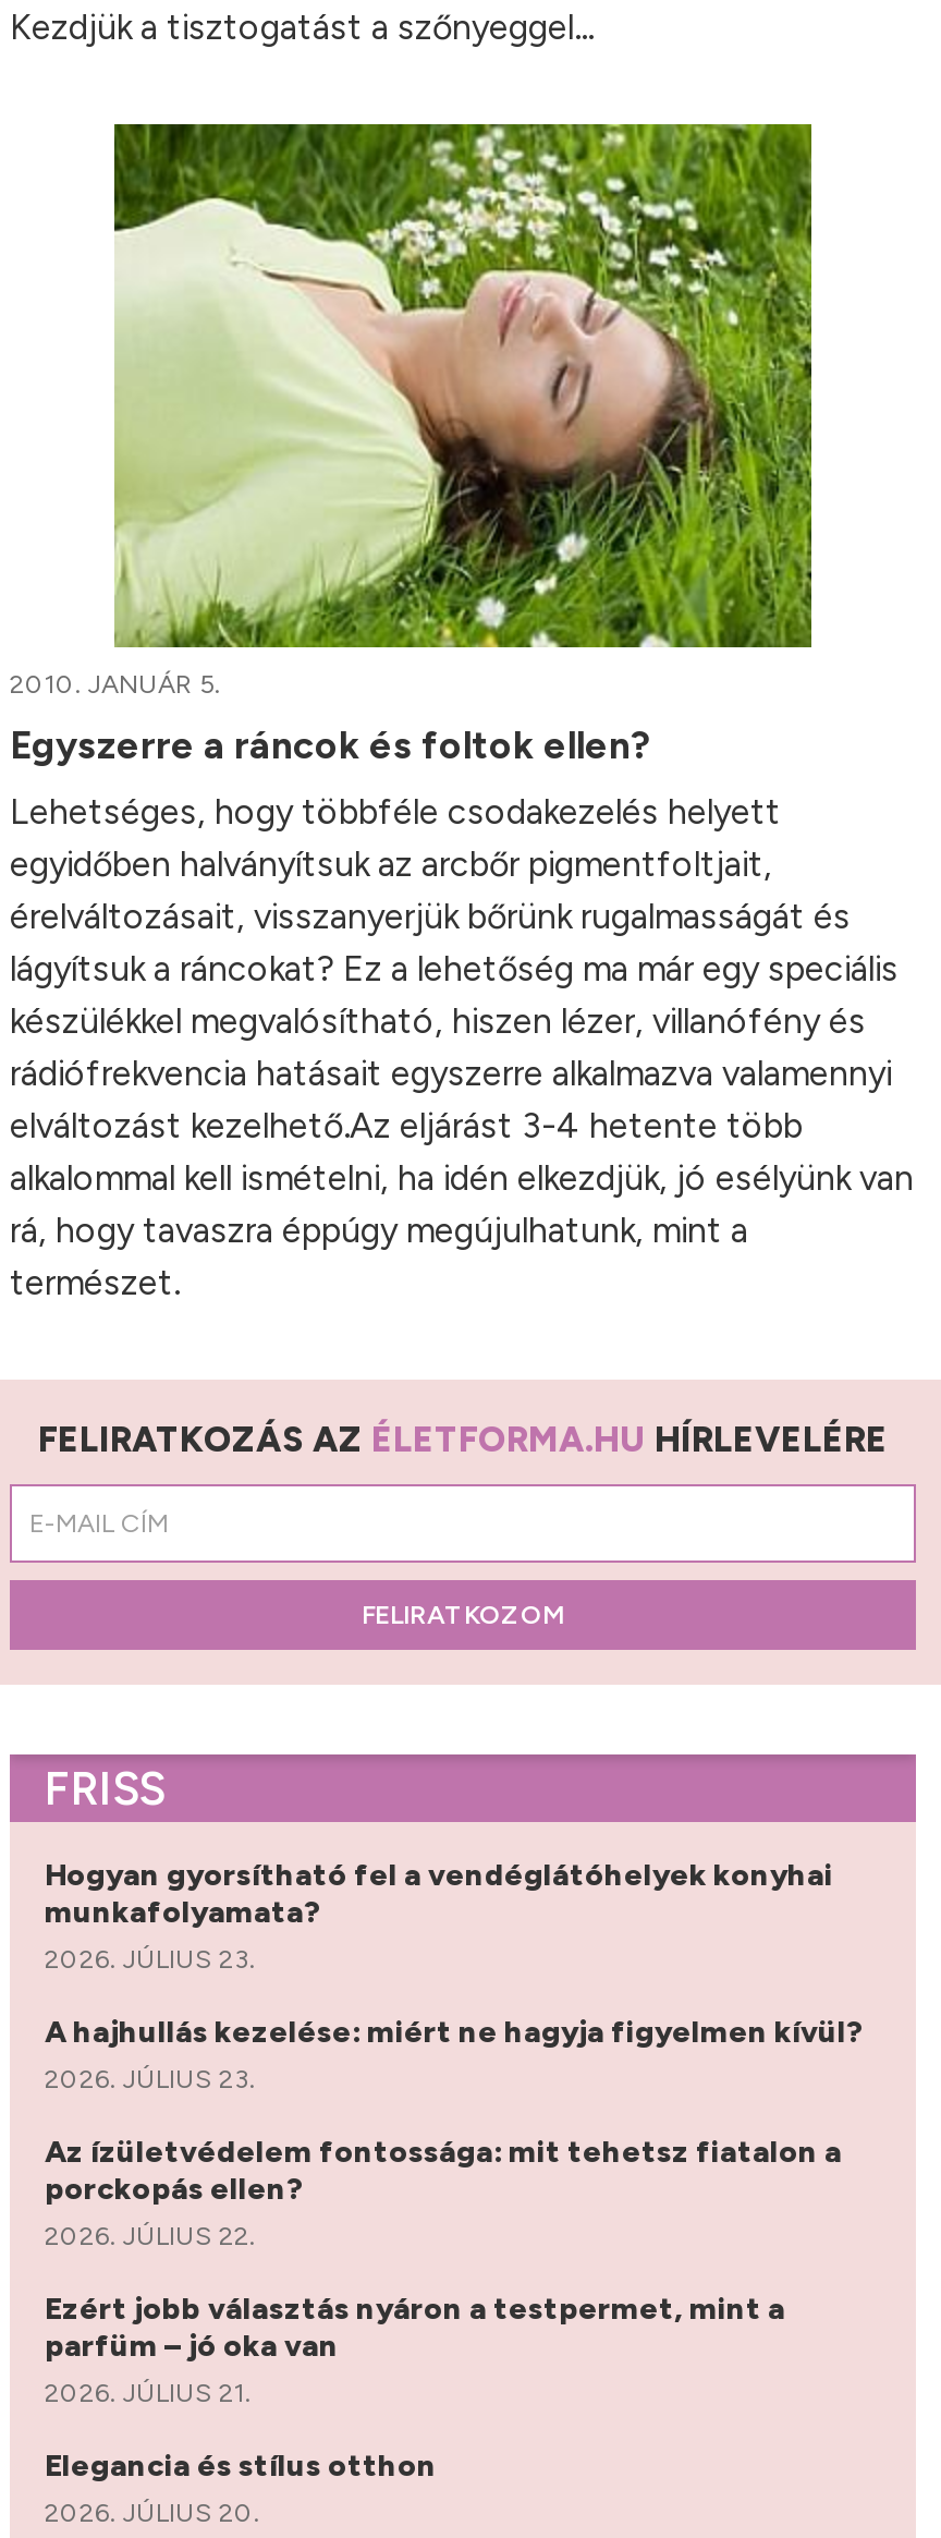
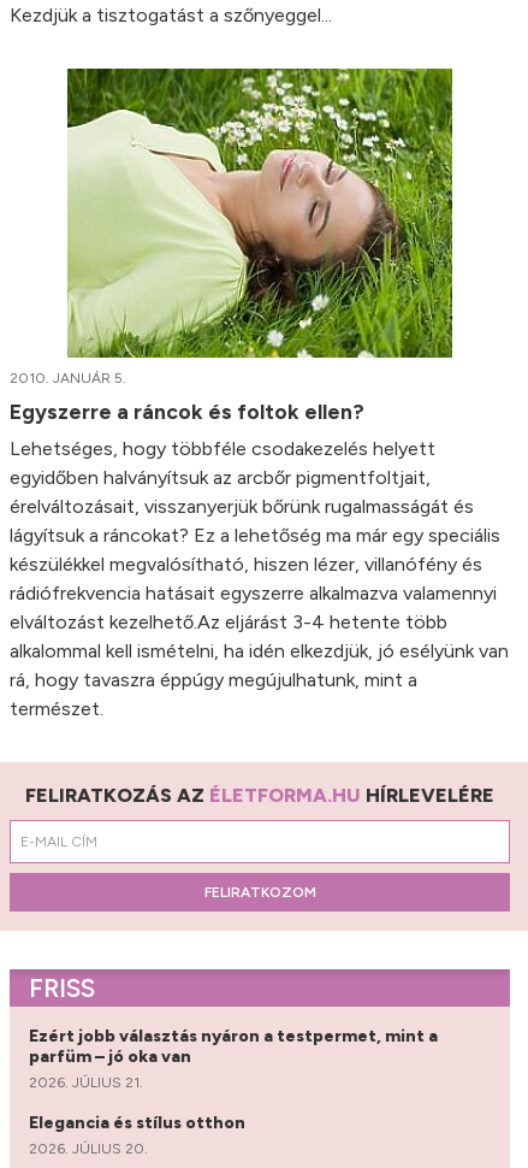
[45,1856,870,2251] Hogyan gyorsítható fel a vendéglátóhelyek konyhai | munkafolyamata? | 2026. JÚLIUS 23. | A hajhullás kezelése: miért ne hagyja figyelmen kívül? | 2026. JÚLIUS 23. | Az ízületvédelem fontossága: mit tehetsz fiatalon a | porckopás ellen? | 2026. JÚLIUS 22. -> none

